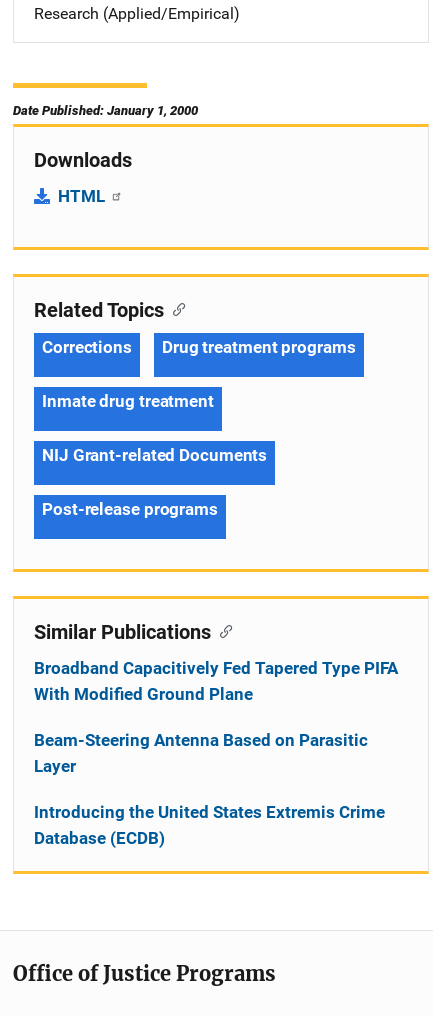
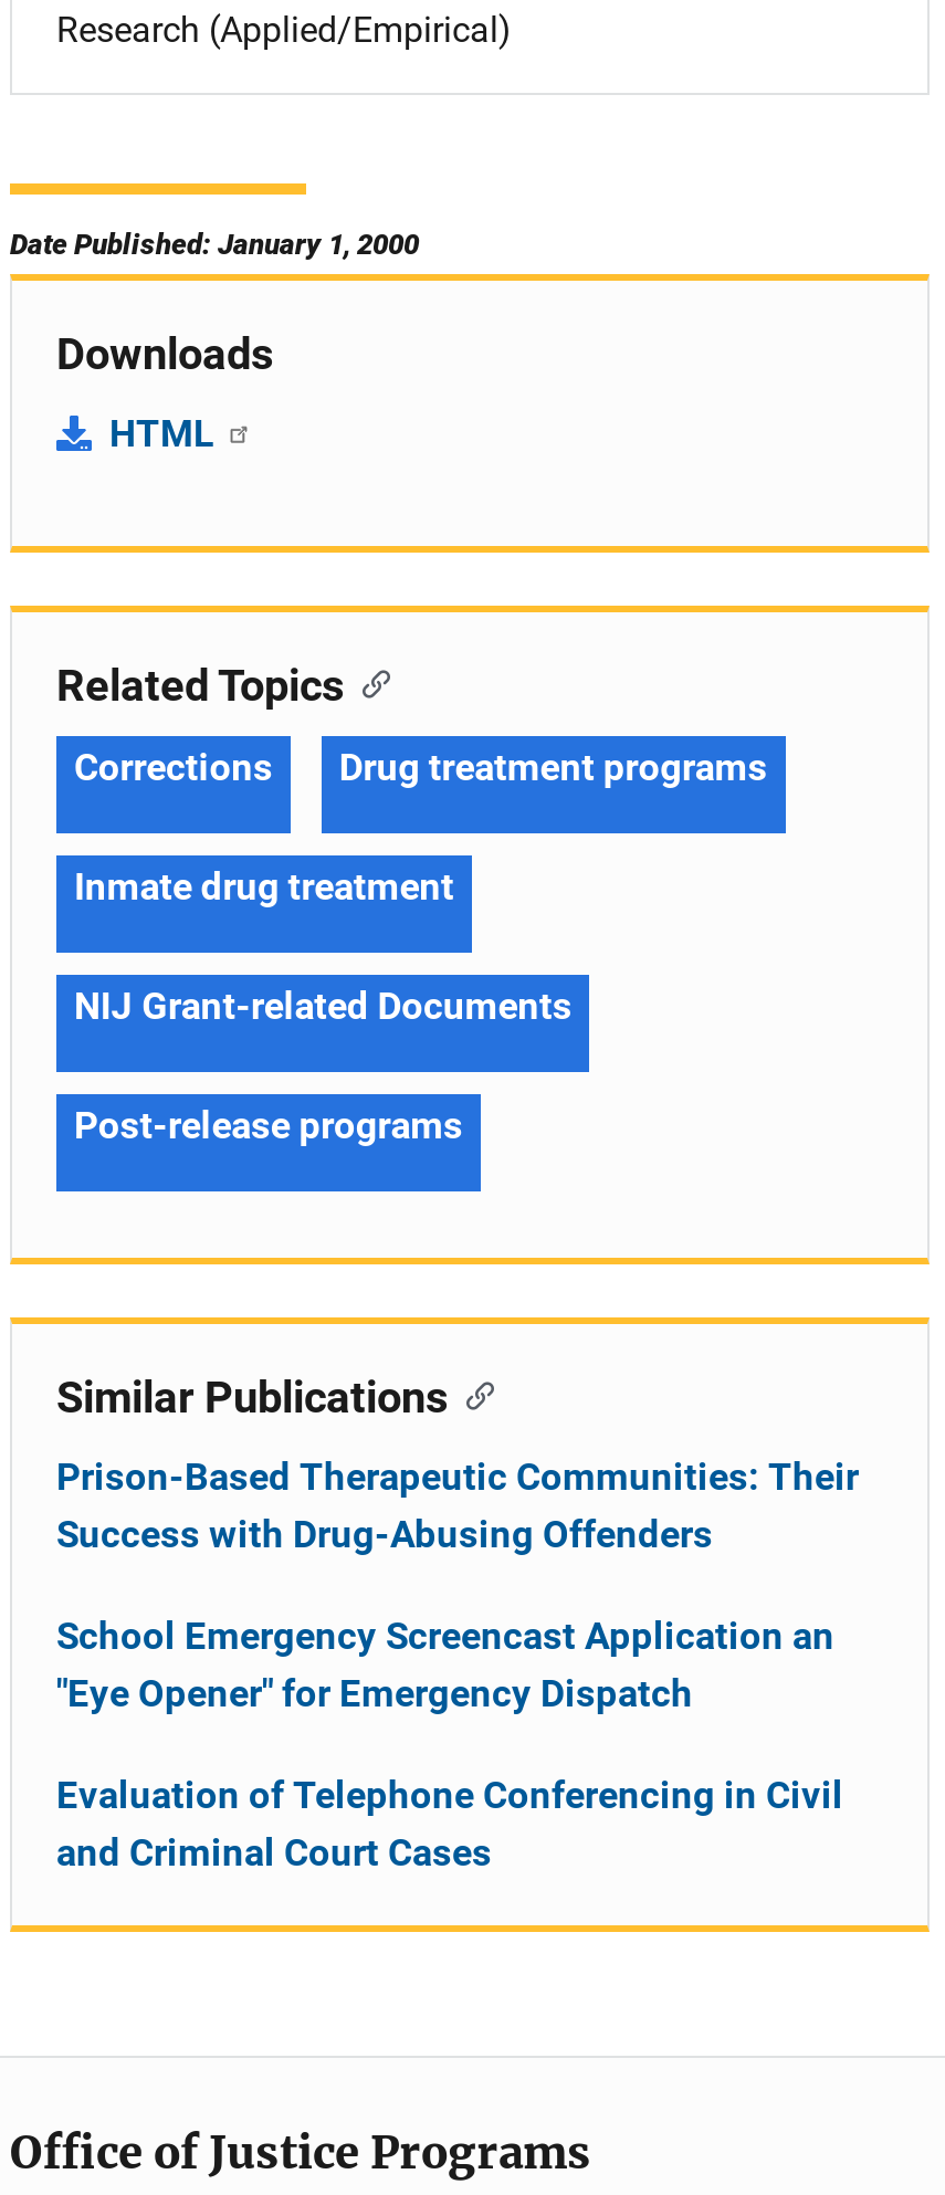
[34,658,398,704] Broadband Capacitively Fed Tapered Type PIFA | With Modified Ground Plane -> [56,1454,859,1556] Prison-Based Therapeutic Communities: Their | Success with Drug-Abusing Offenders
[34,730,368,776] Beam-Steering Antenna Based on Parasitic | Layer -> [56,1613,834,1715] School Emergency Screencast Application an | "Eye Opener" for Emergency Dispatch
[34,802,385,848] Introducing the United States Extremis Crime | Database (ECDB) -> [56,1772,843,1874] Evaluation of Telephone Conferencing in Civil | and Criminal Court Cases

